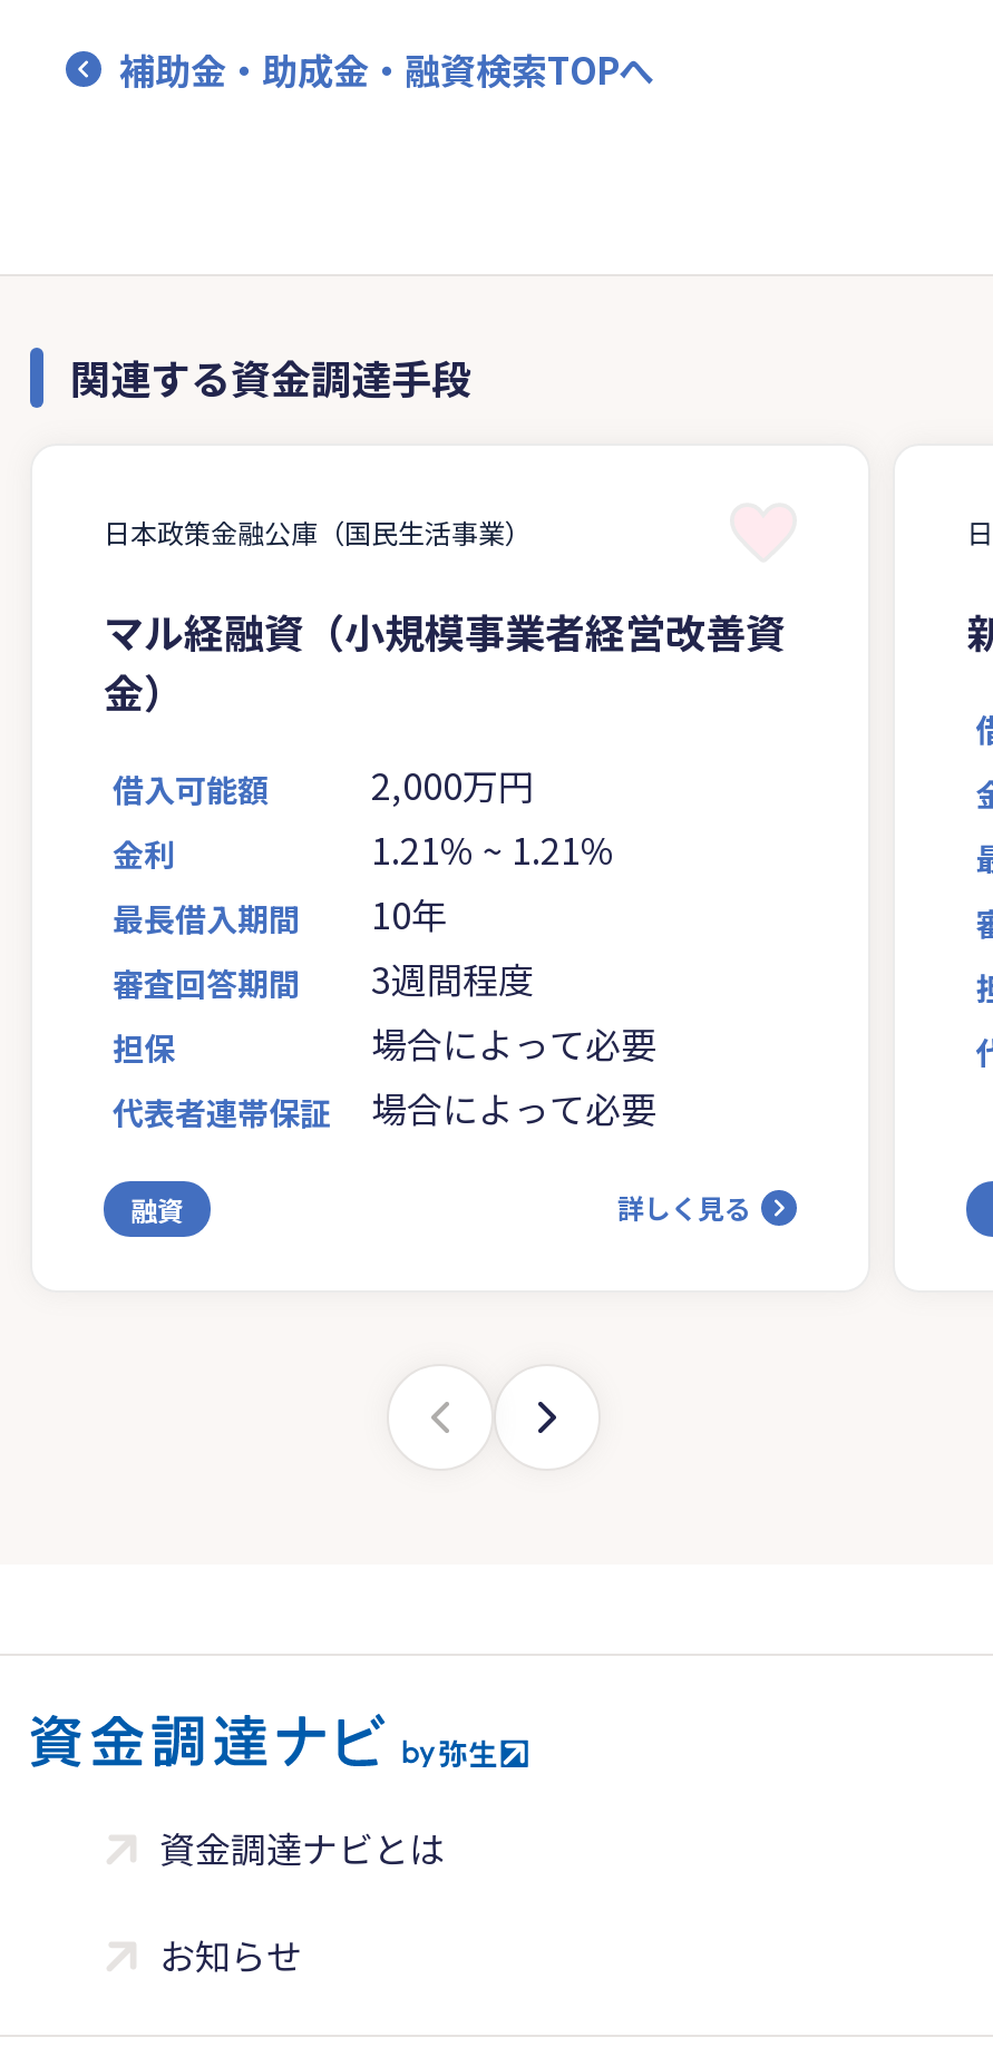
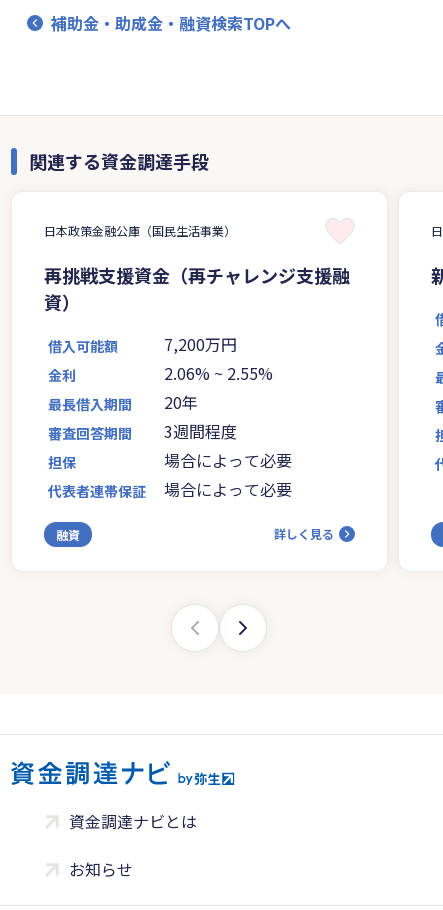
[104,601,786,719] マル経融資（小規模事業者経営改善資 | 金） -> [44,262,350,315] 再挑戦支援資金（再チャレンジ支援融 | 資）
[371,757,534,811] 2,000万円 -> [164,332,237,356] 7,200万円
[371,822,614,875] 1.21% ~ 1.21% -> [164,361,273,385] 2.06% ~ 2.55%
[113,886,447,940] 最長借入期間 10年 -> [48,390,198,414] 最長借入期間 20年

